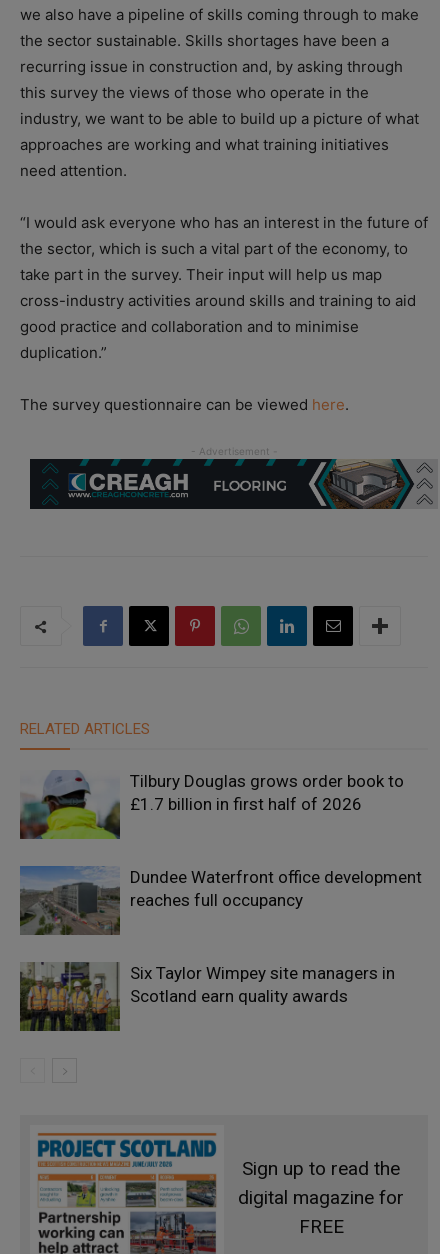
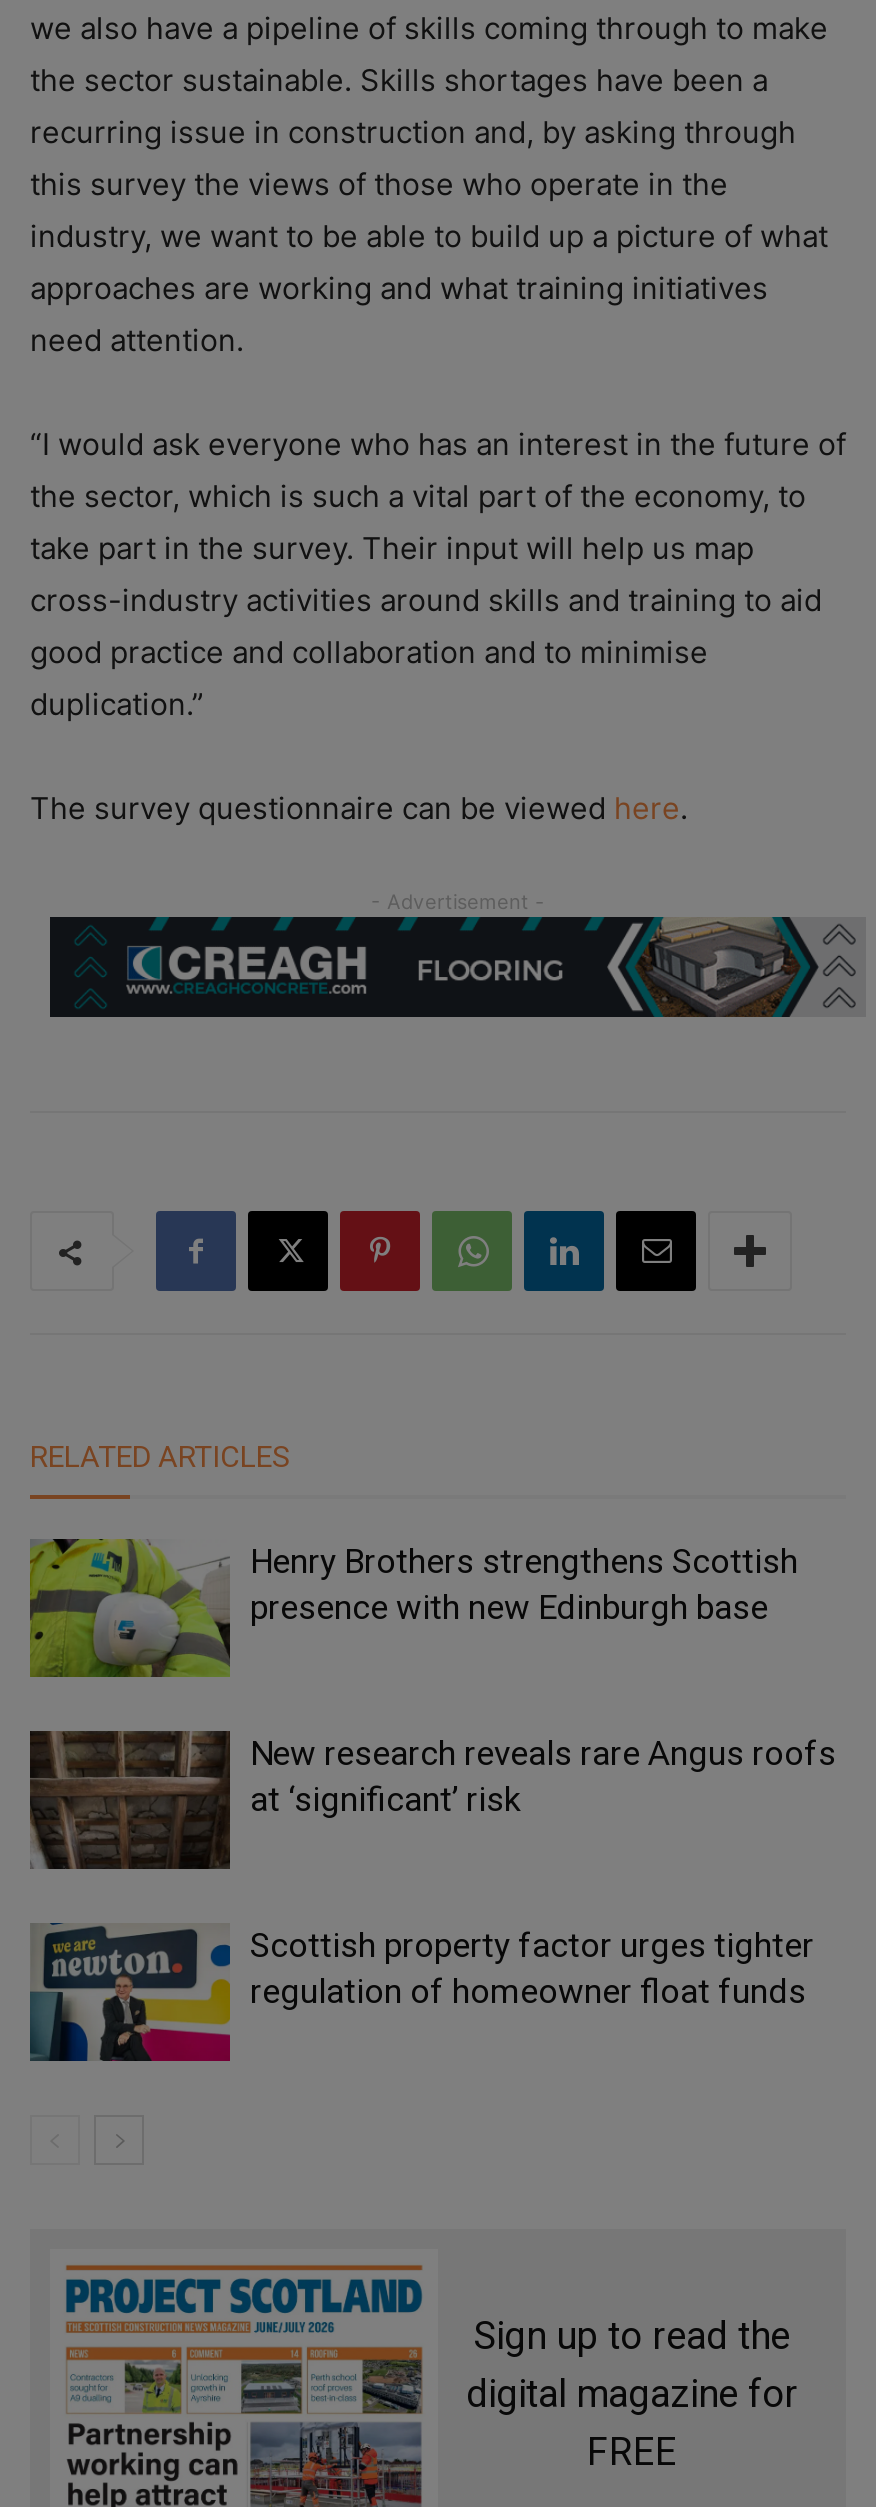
[19,770,404,840] [image] | Tilbury Douglas grows order book to | £1.7 billion in first half of 2026 -> [28,1537,798,1679] [image] | Henry Brothers strengthens Scottish | presence with new Edinburgh base
[19,865,422,935] [image] | Dundee Waterfront office development | reaches full occupancy -> [28,1729,836,1869] [image] | New research reveals rare Angus roofs | at ‘significant’ risk
[19,961,395,1032] [image] | Six Taylor Wimpey site managers in | Scotland earn quality awards -> [28,1923,814,2063] [image] | Scottish property factor urges tighter | regulation of homeowner float funds

